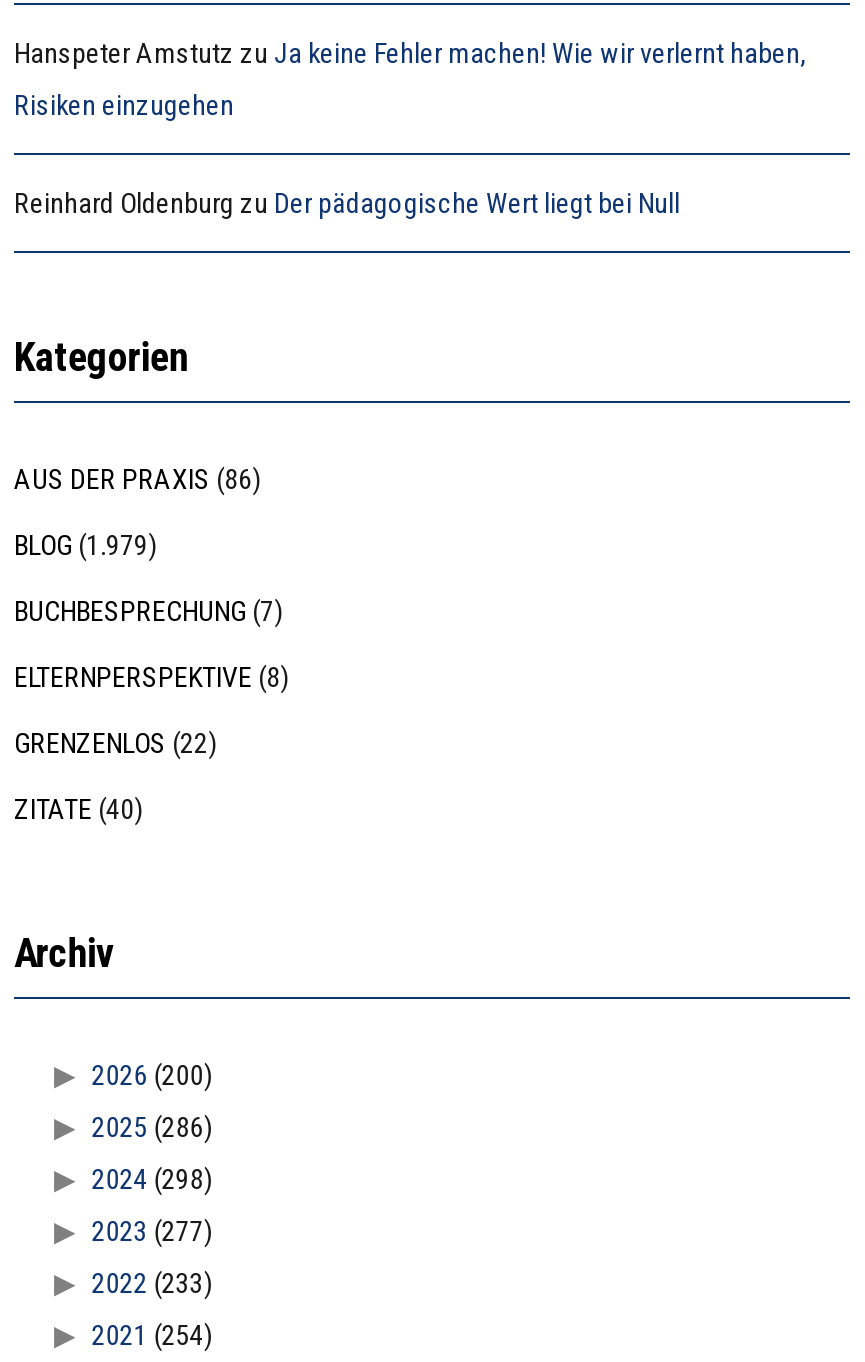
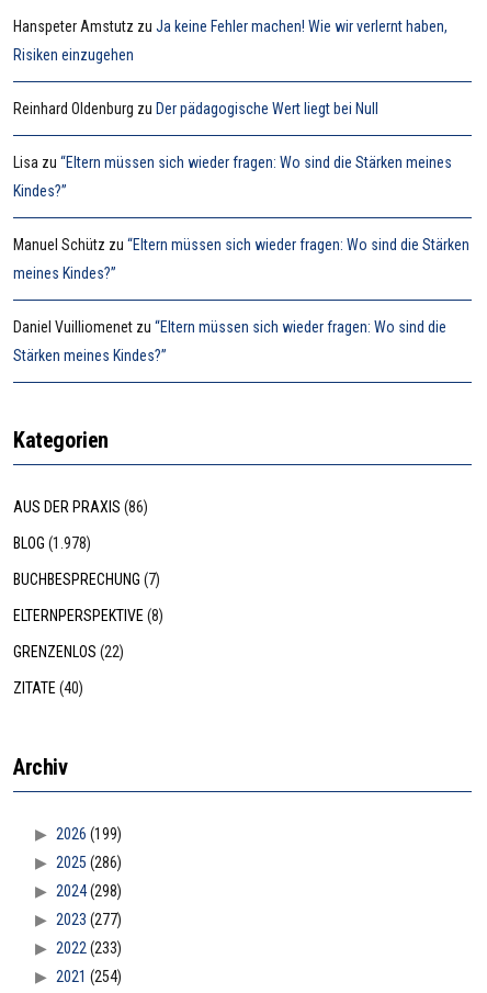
none -> [13,154,469,365] Lisa zu “Eltern müssen sich wieder fragen: Wo sind die Stärken meines | Kindes?” | Manuel Schütz zu “Eltern müssen sich wieder fragen: Wo sind die Stärken | meines Kindes?” | Daniel Vuilliomenet zu “Eltern müssen sich wieder fragen: Wo sind die | Stärken meines Kindes?”
[14,528,156,560] BLOG (1.979) -> [13,535,91,552] BLOG (1.978)
[91,1058,211,1090] 2026 (200) -> [56,826,121,843] 2026 (199)

